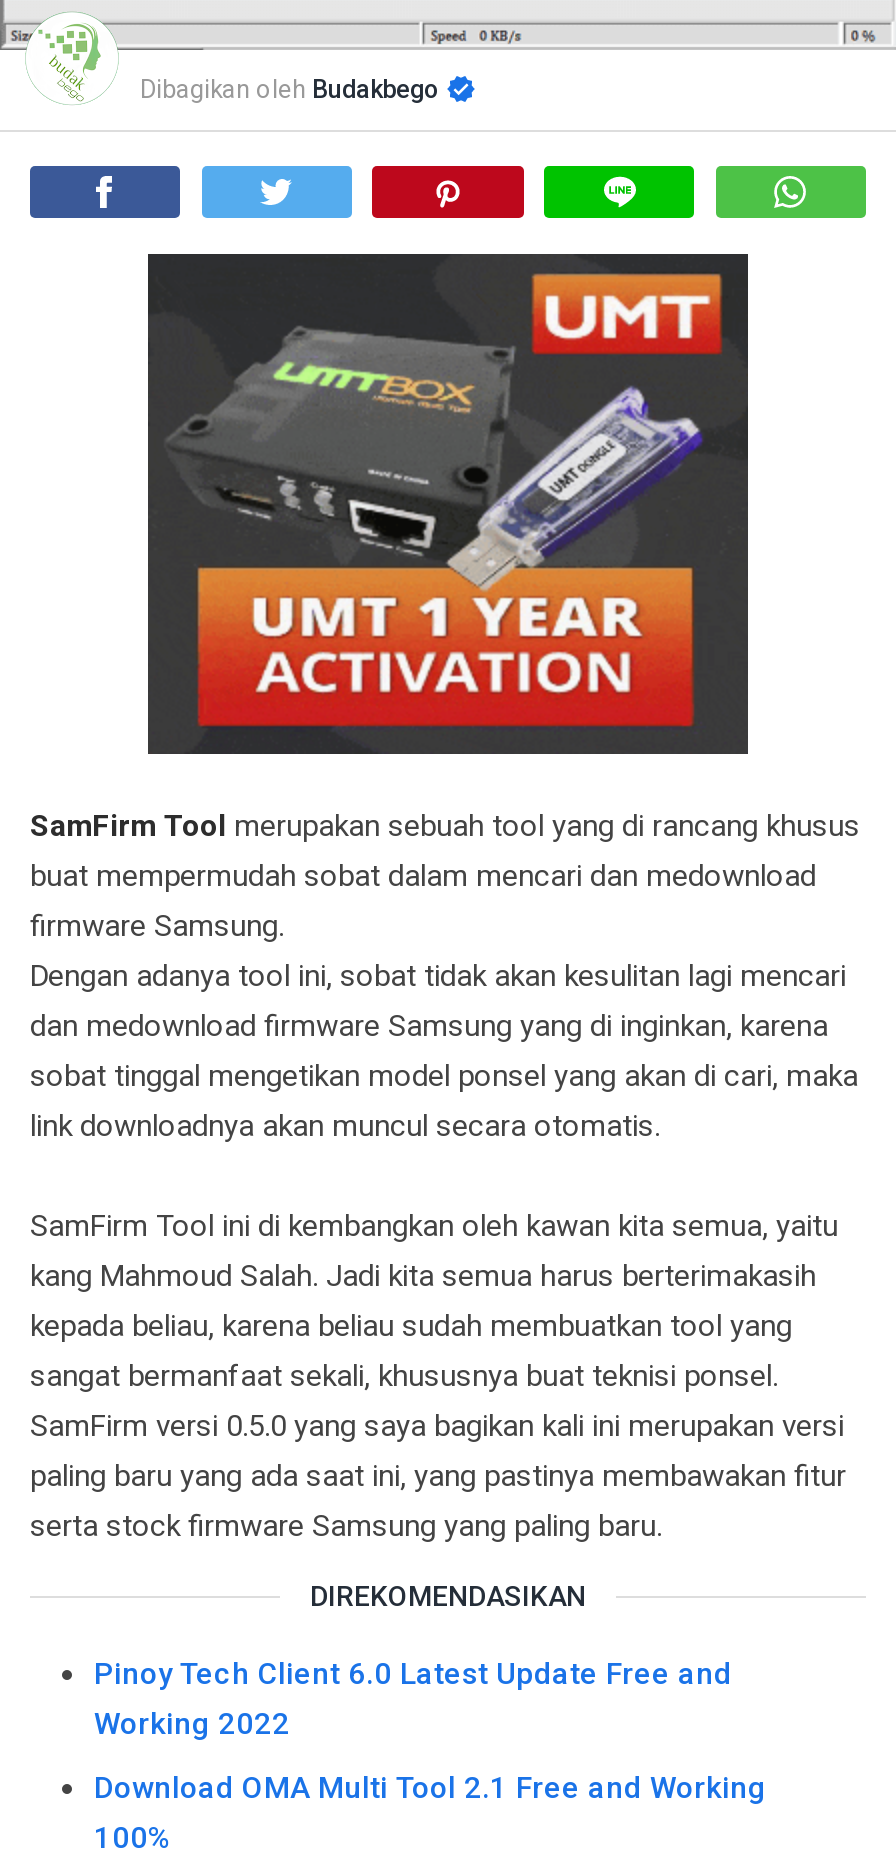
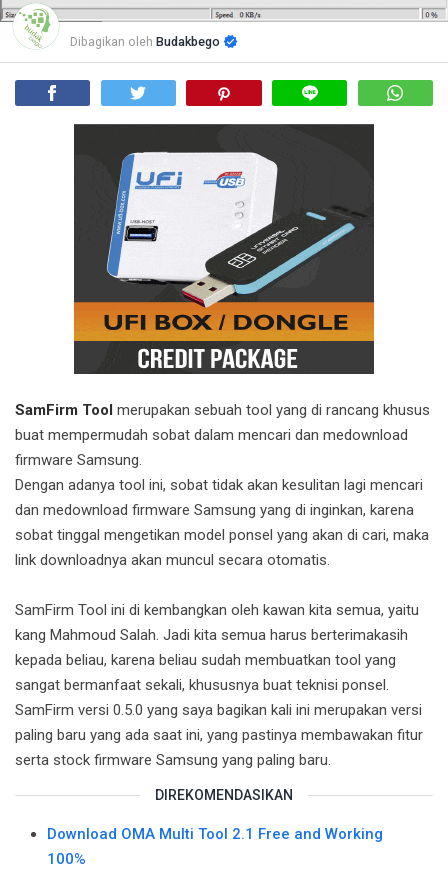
[146,272,750,742] [image] -> [73,134,375,369] [image]
[94,1655,732,1741] Pinoy Tech Client 6.0 Latest Update Free and | Working 2022 -> none

